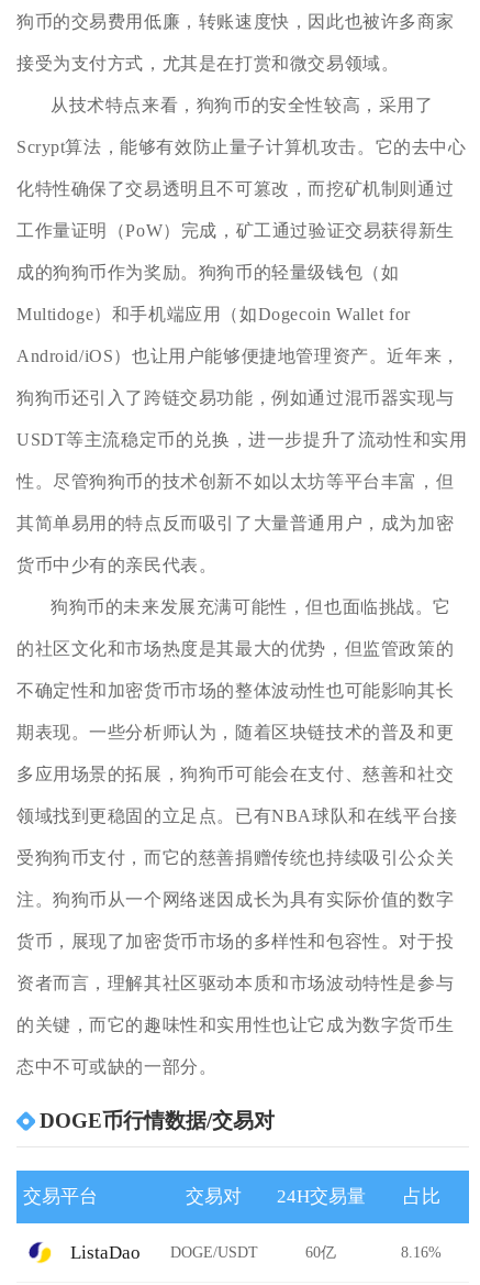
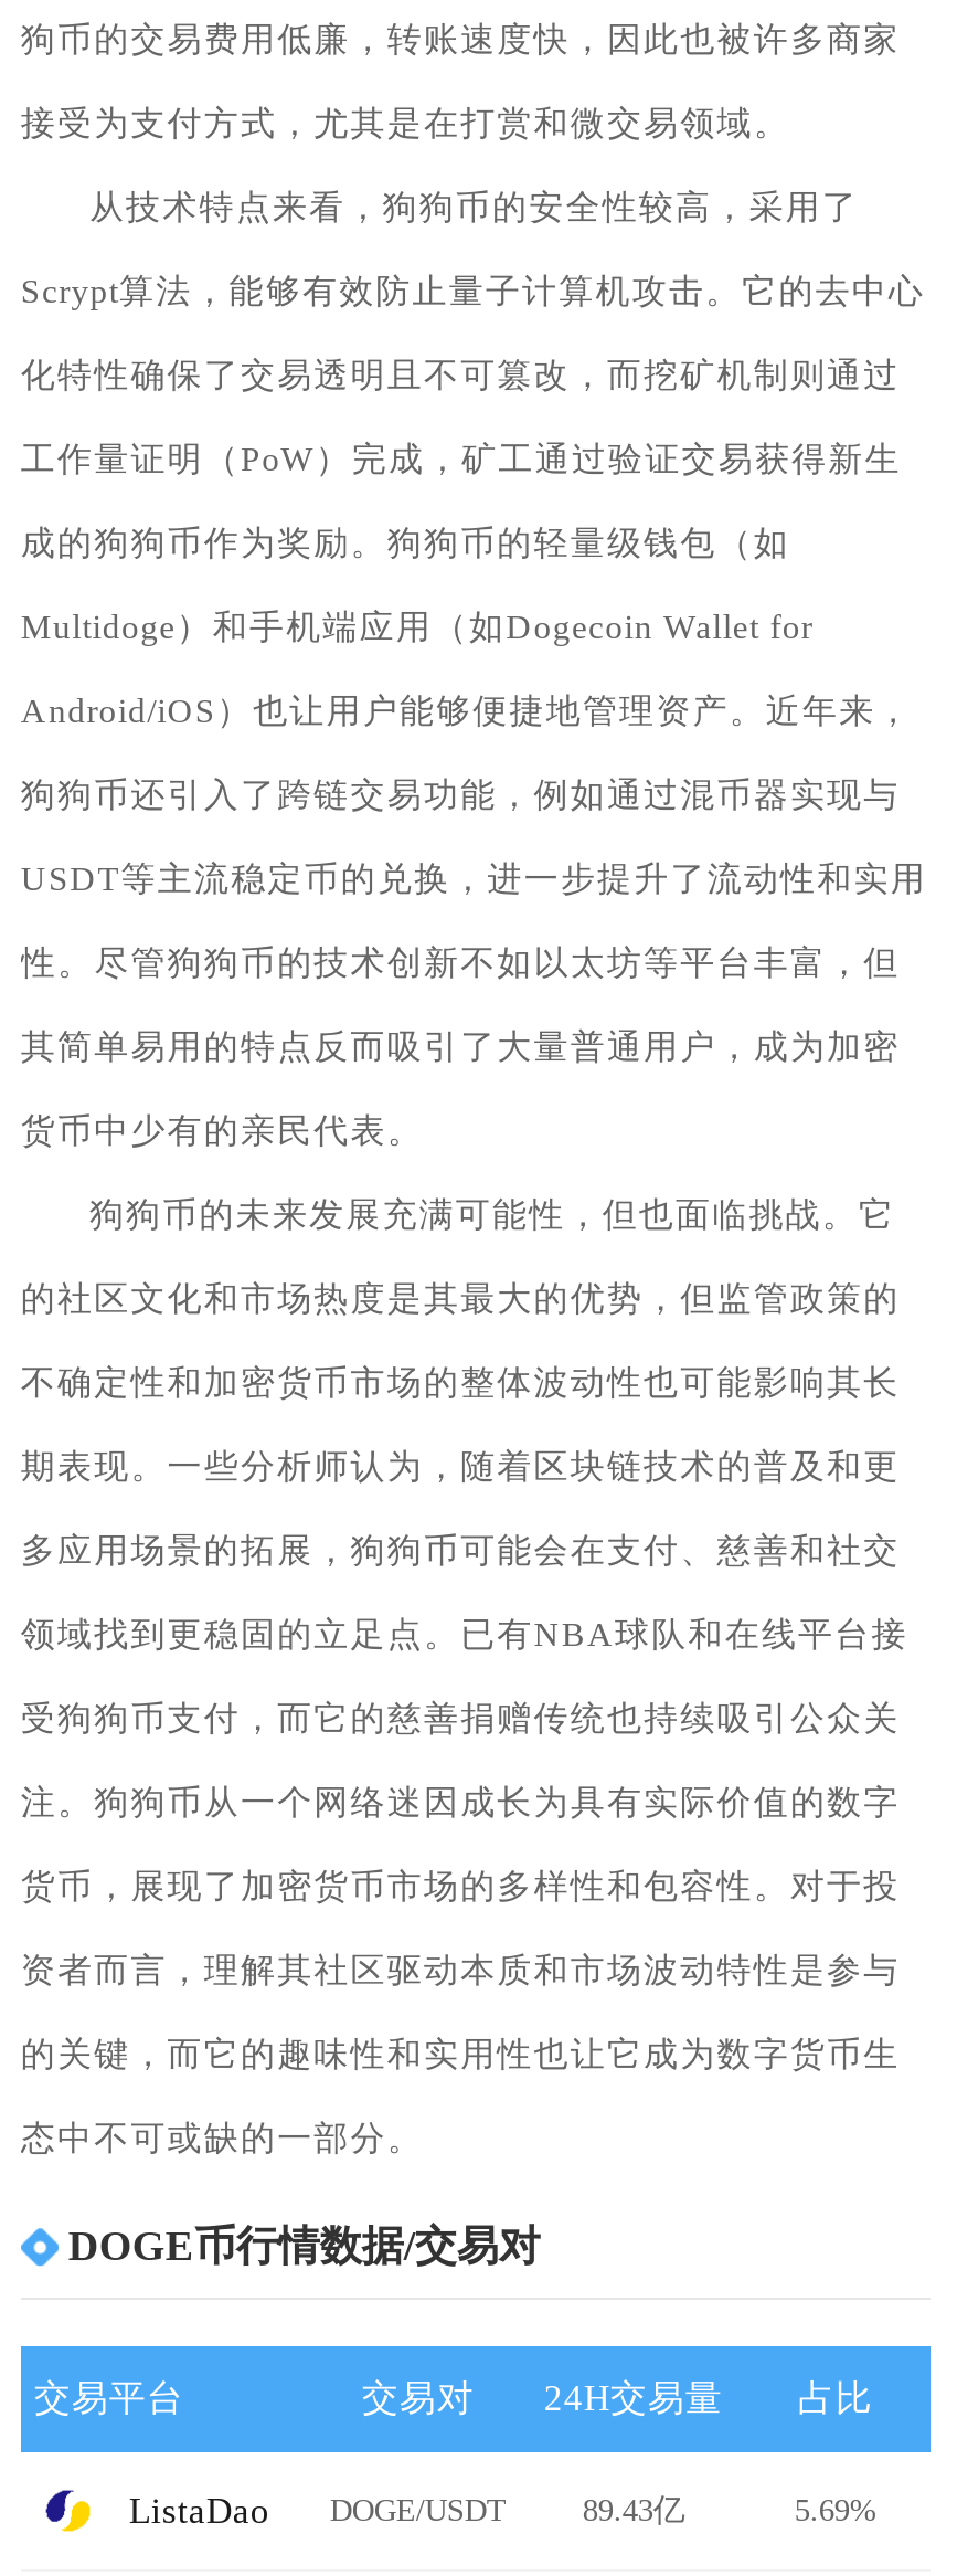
[306,1243,442,1261] 60亿 | 8.16% -> [583,2492,876,2528] 89.43亿 | 5.69%

